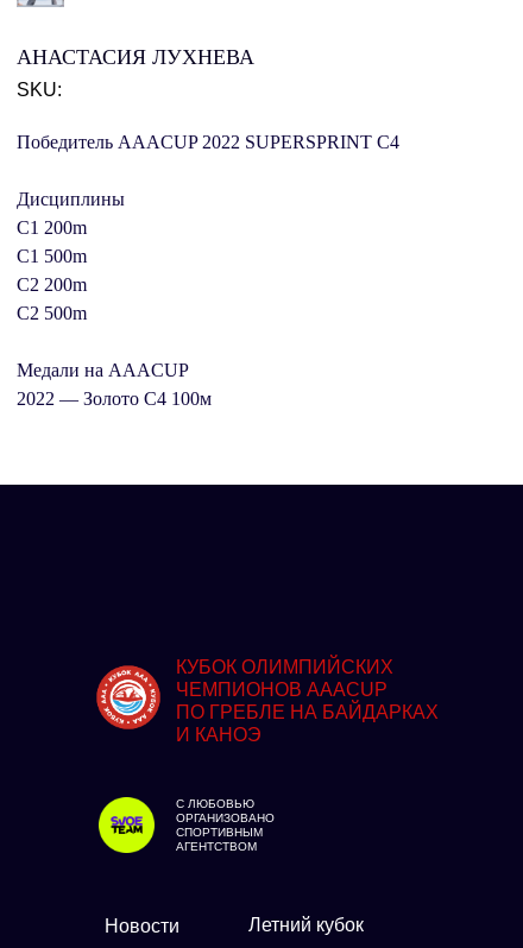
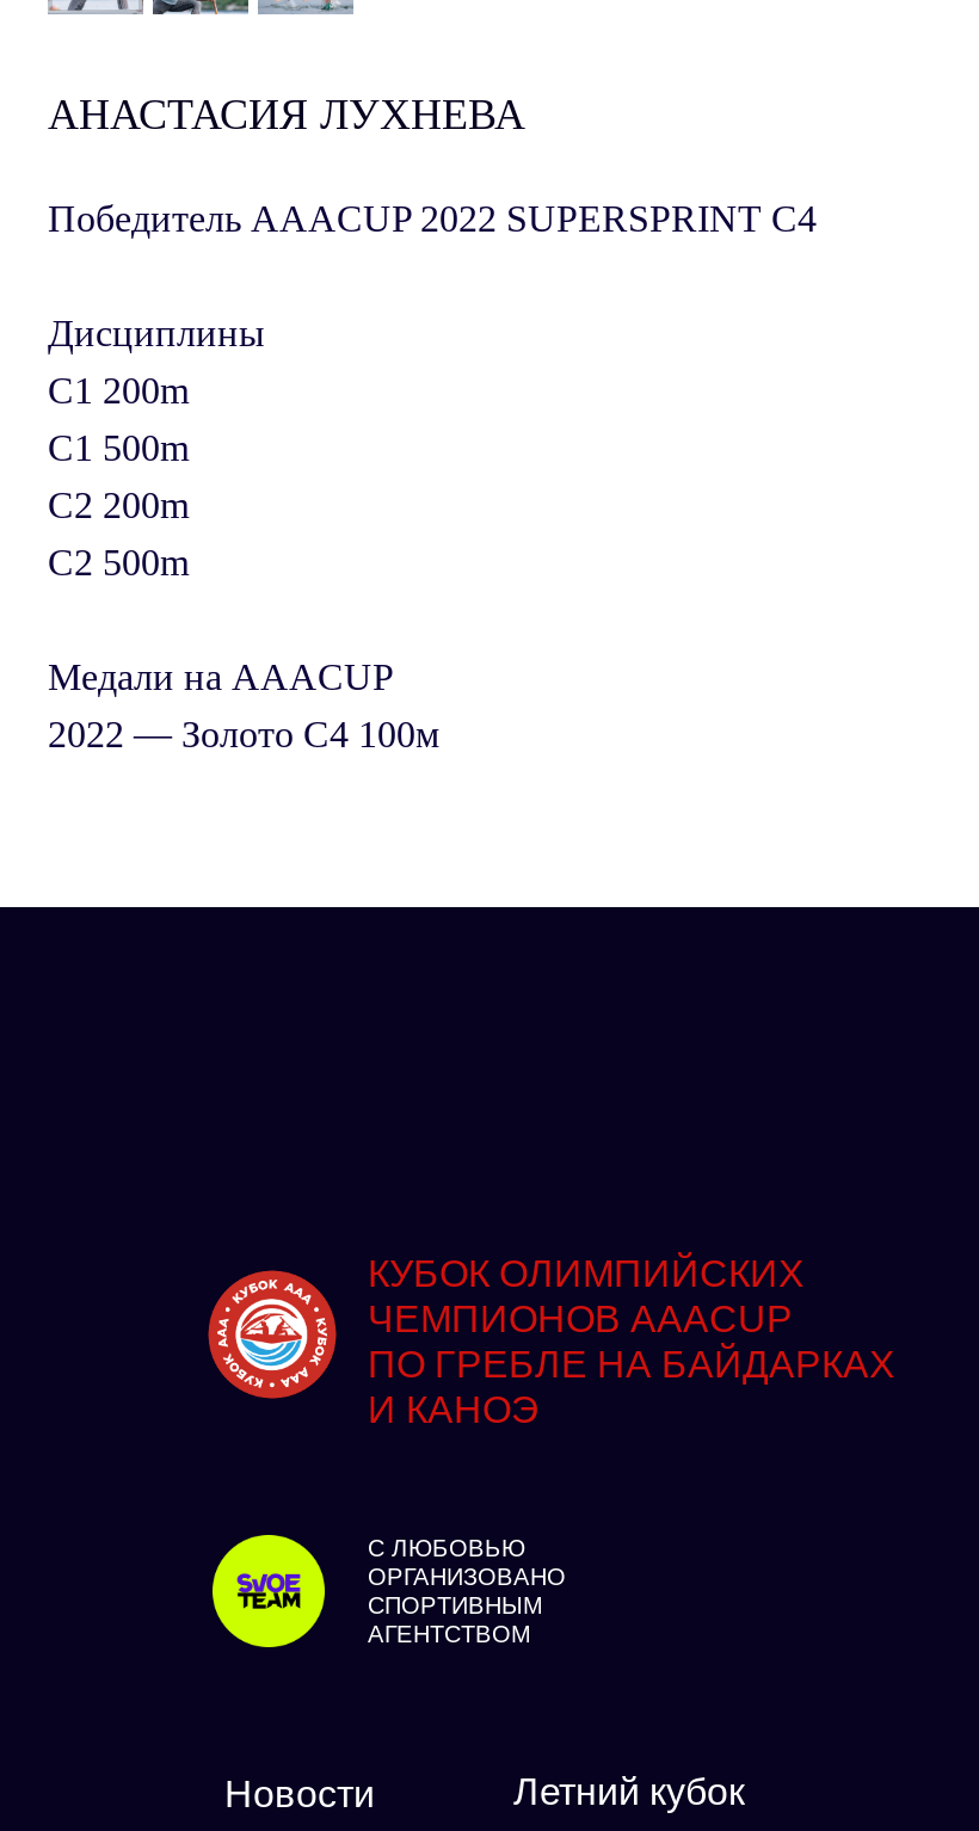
[17,80,62,100] SKU: -> none

